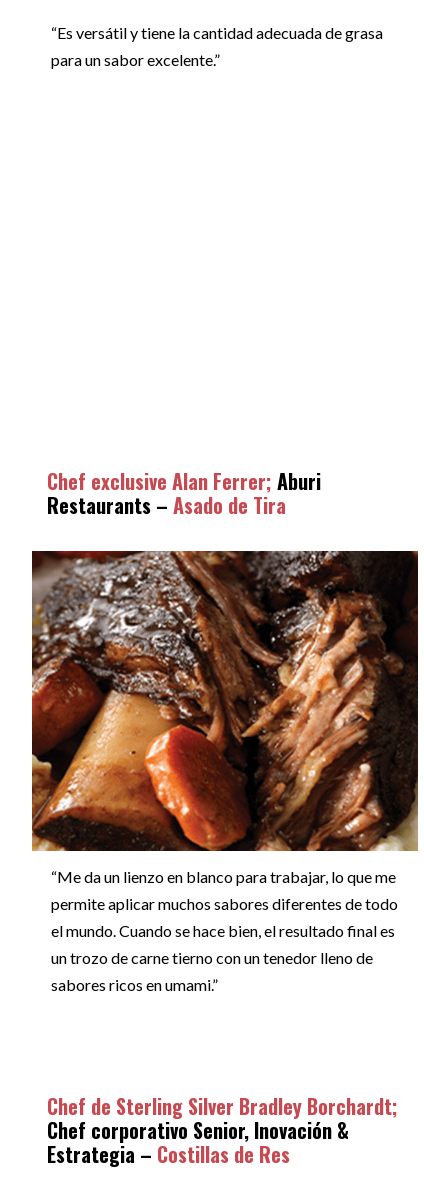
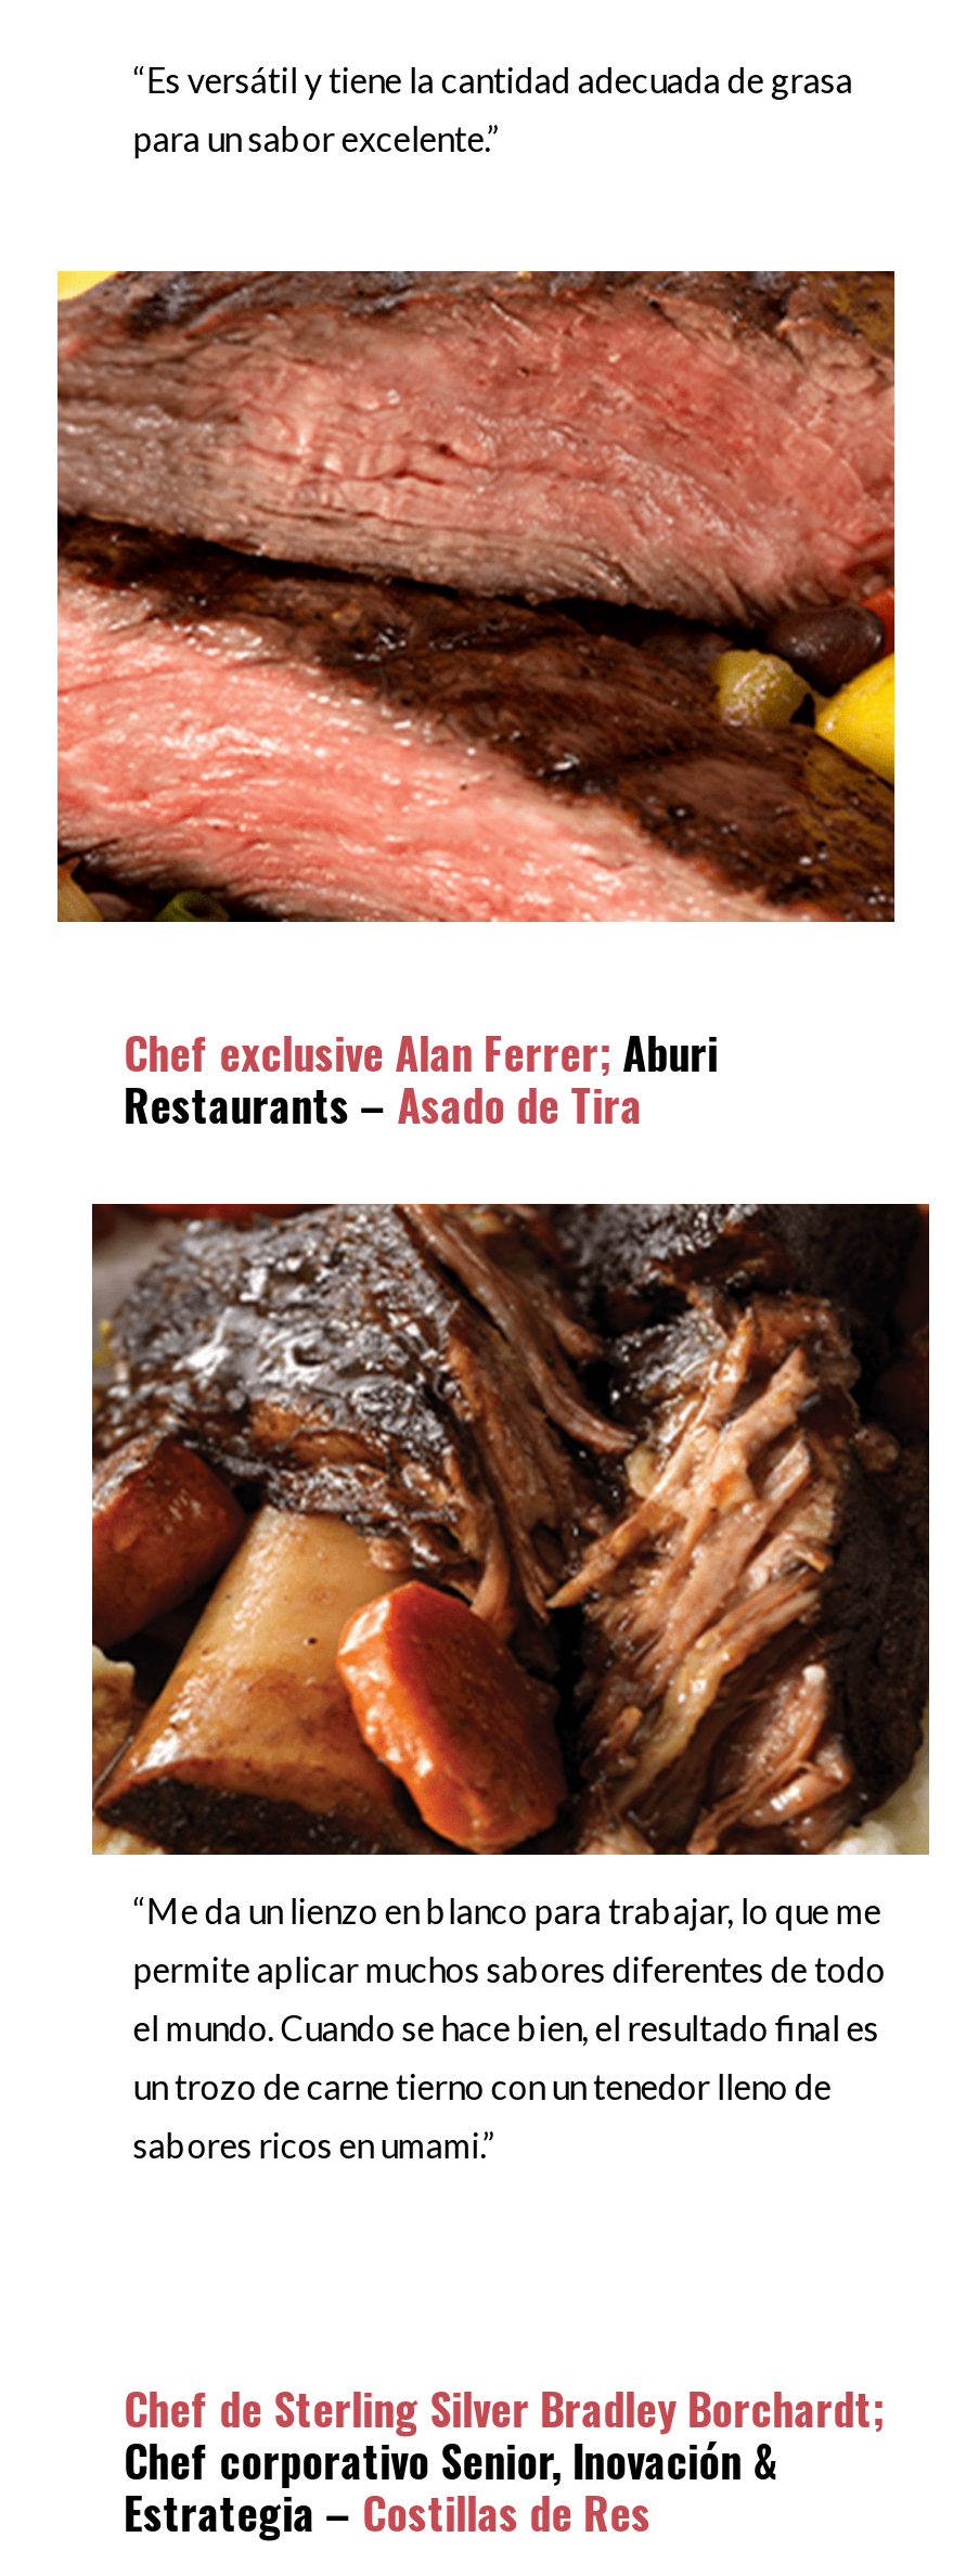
none -> [55,269,897,924] [image]

